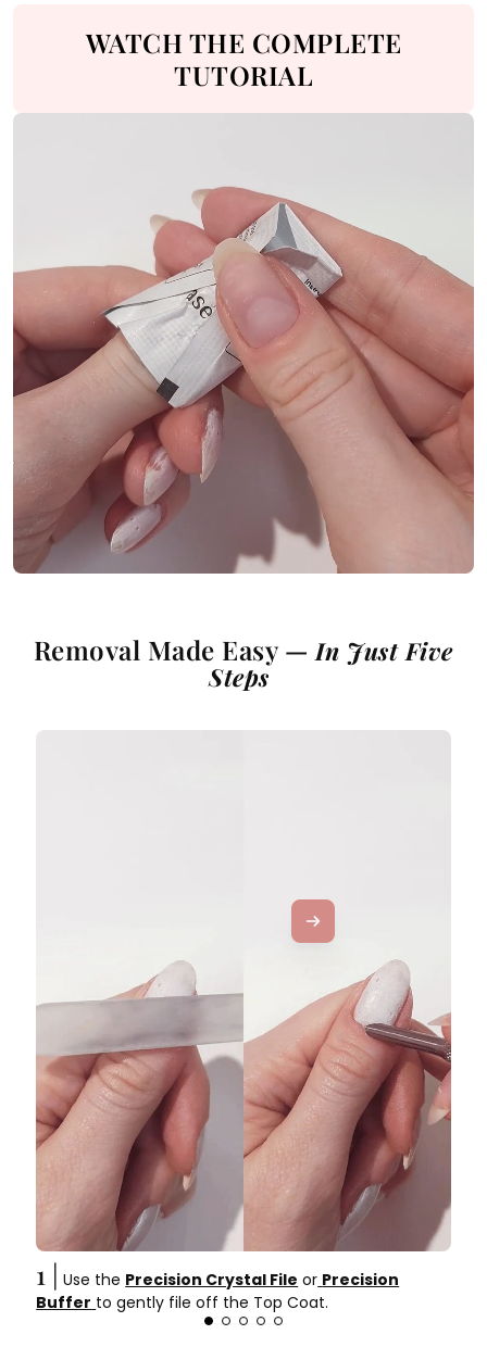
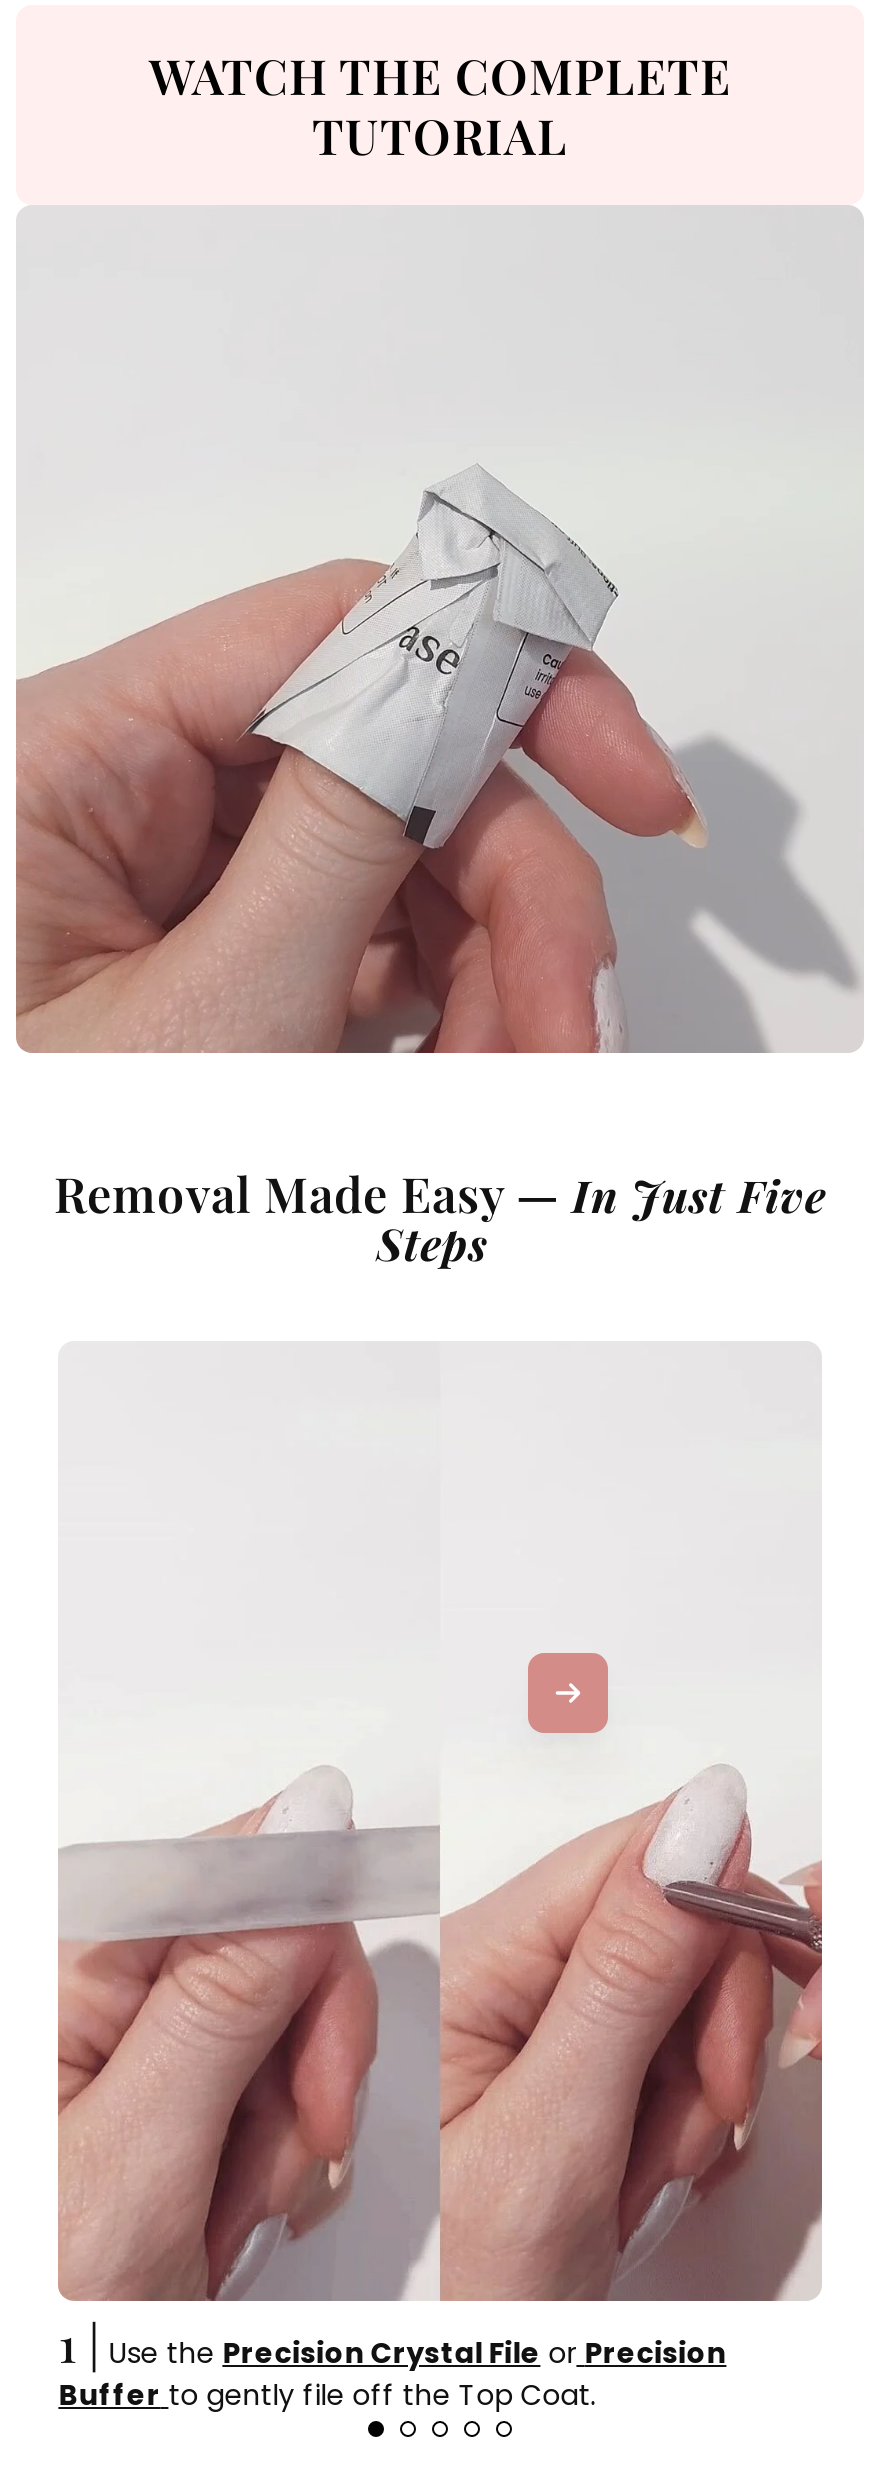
[12,186,475,574] [image] -> [16,341,864,1053] [image]

